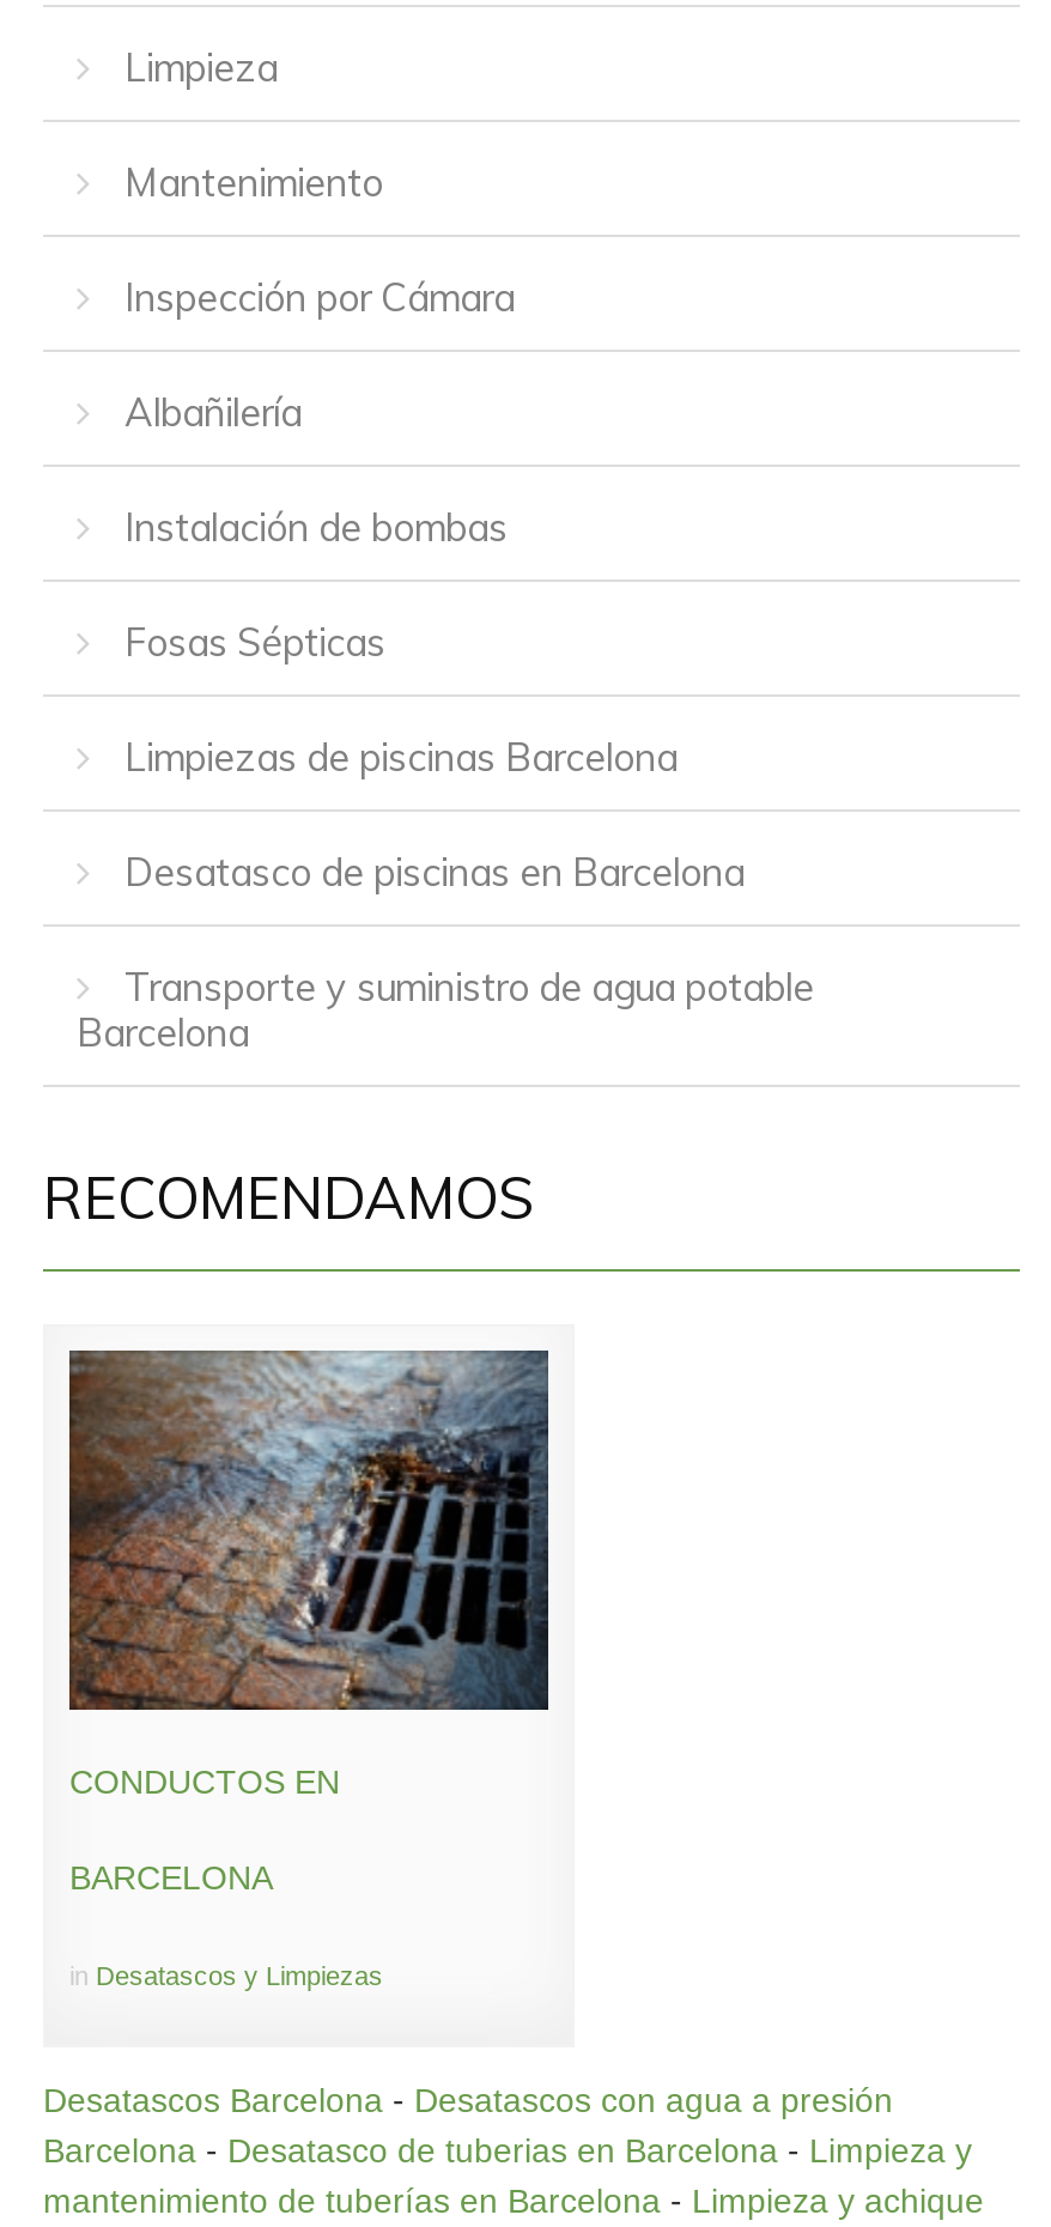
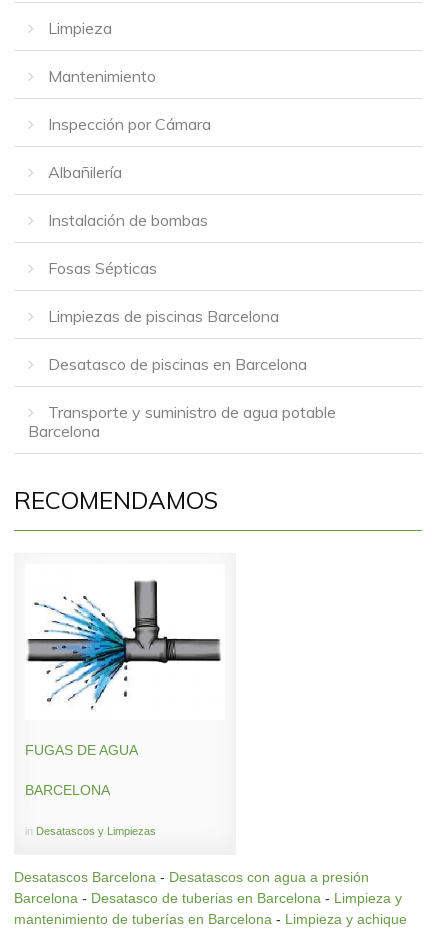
[67,1348,551,1801] [image] | CONDUCTOS EN -> [25,570,225,758] [image] | FUGAS DE AGUA

